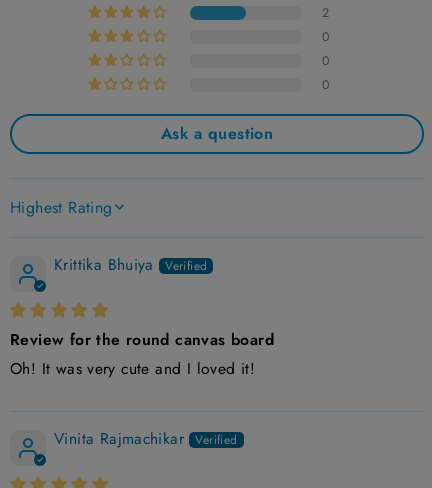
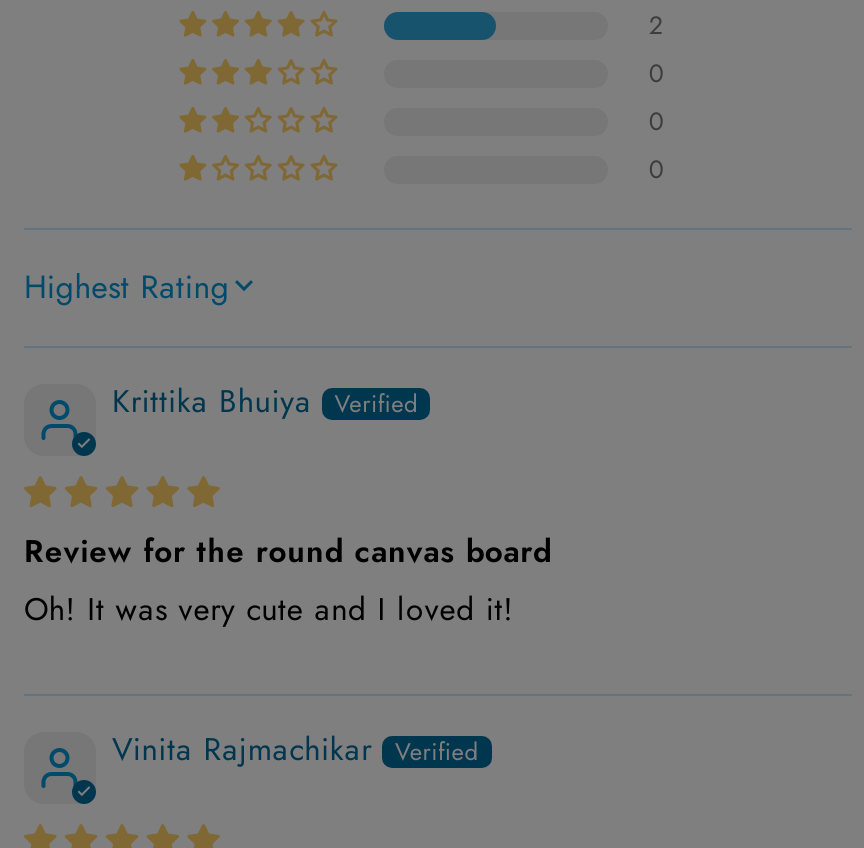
[161,122,273,145] Ask a question -> none

